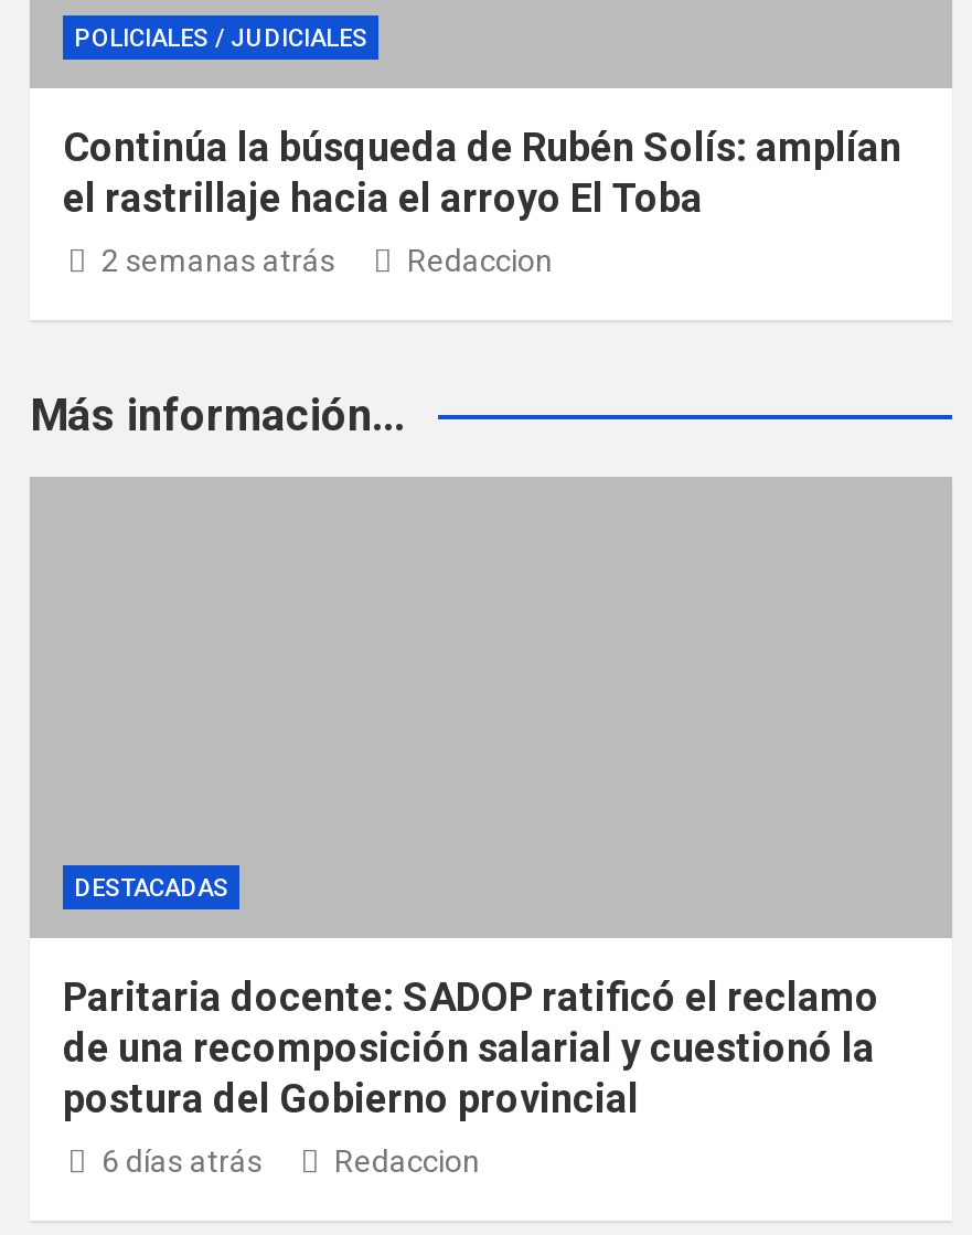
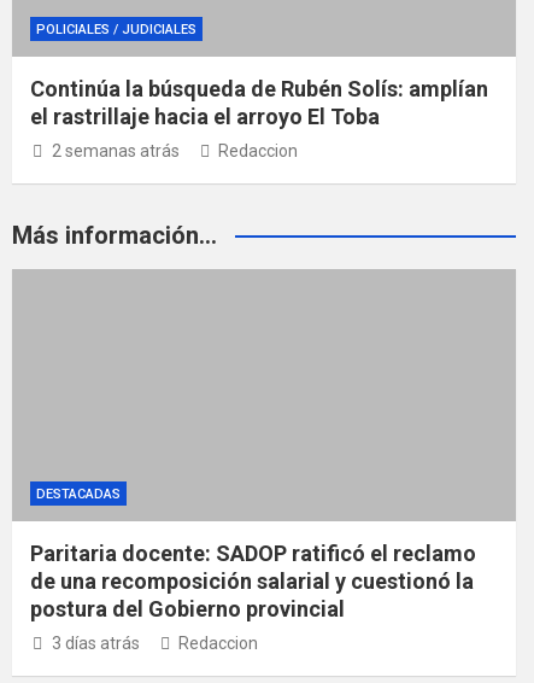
[102,1144,263,1179] 6 días atrás -> [51,634,139,653] 3 días atrás

